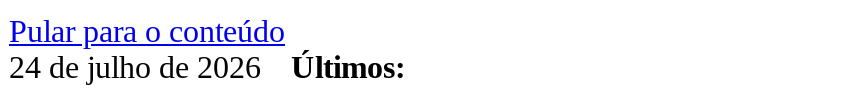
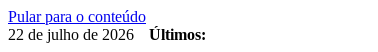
[9,50,405,84] 24 de julho de 2026 Últimos: -> [8,26,206,43] 22 de julho de 2026 Últimos:

